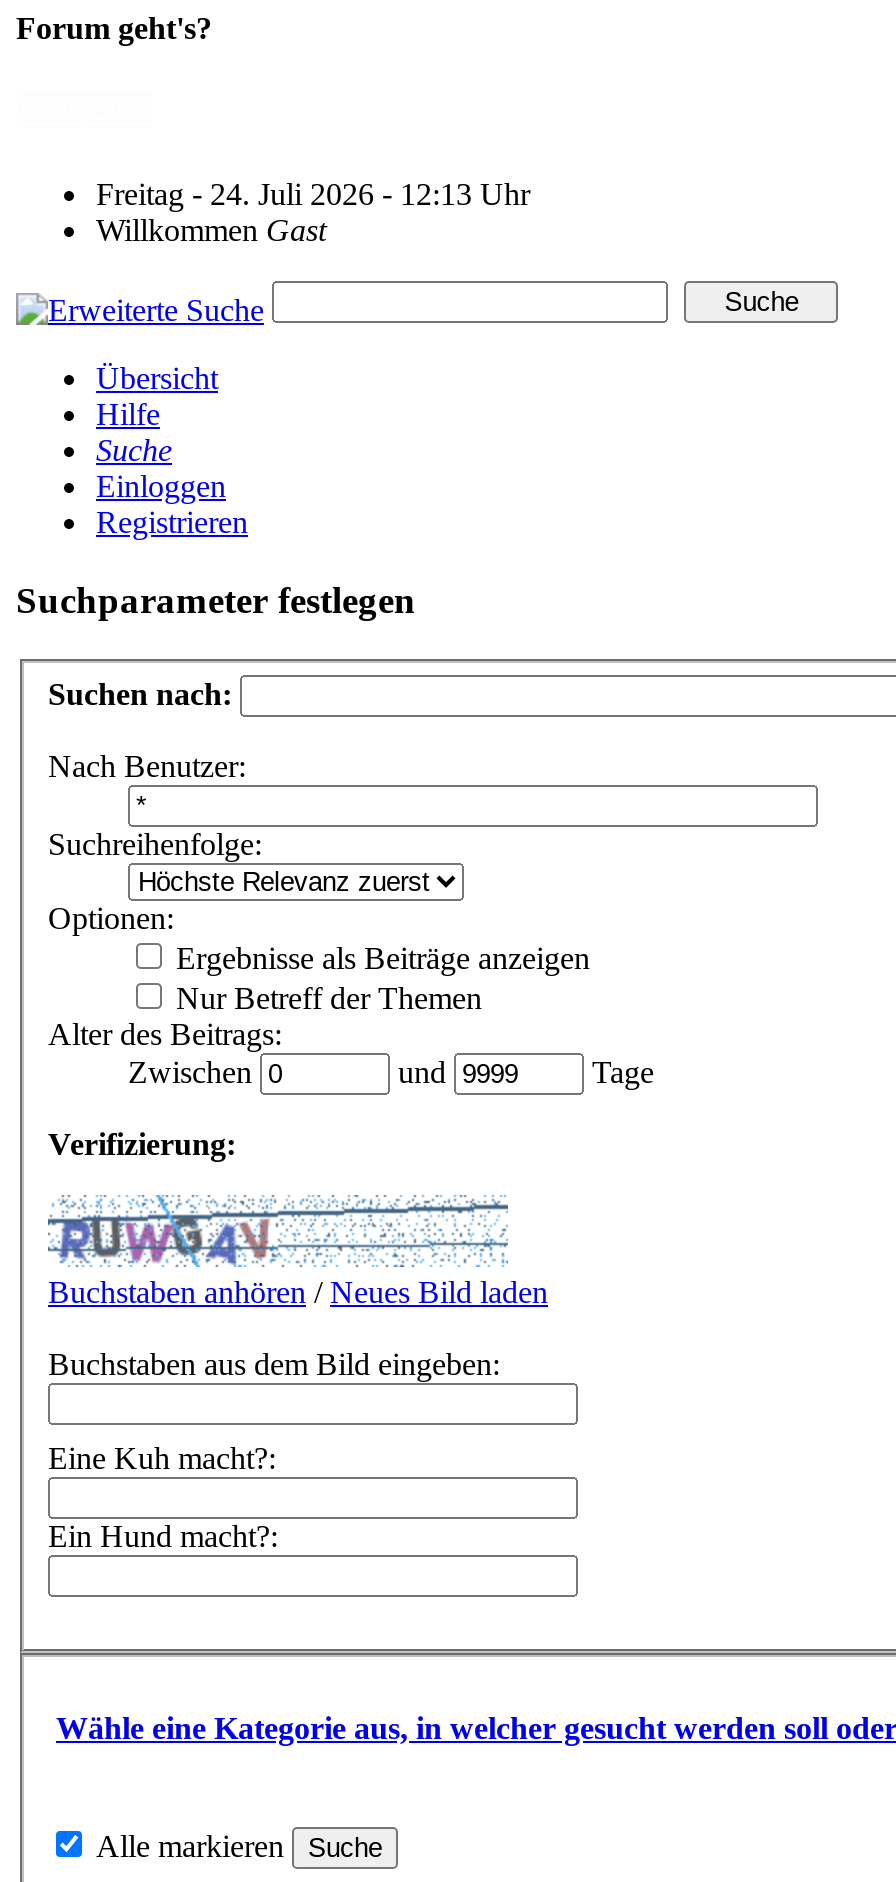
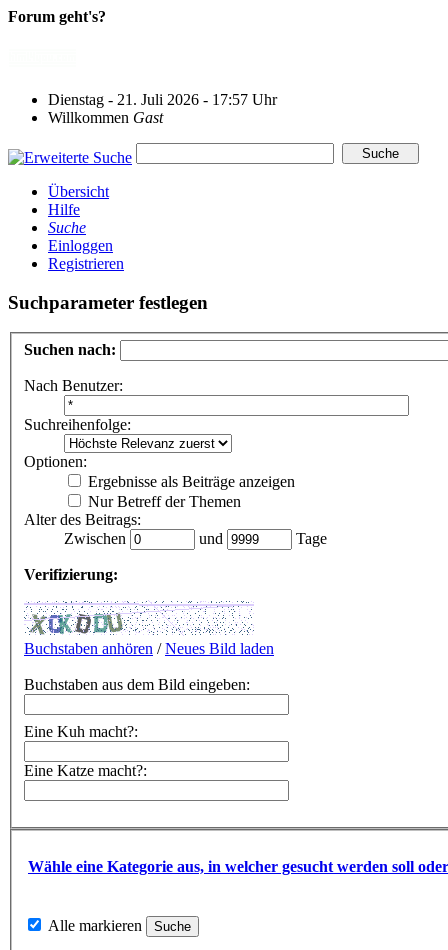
[96,177,530,211] Freitag - 24. Juli 2026 - 12:13 Uhr -> [48,91,277,108] Dienstag - 21. Juli 2026 - 17:57 Uhr
[46,1193,510,1269] [image] -> [24,600,254,636] [image]
[48,1519,278,1553] Ein Hund macht?: -> [24,762,147,779] Eine Katze macht?:

